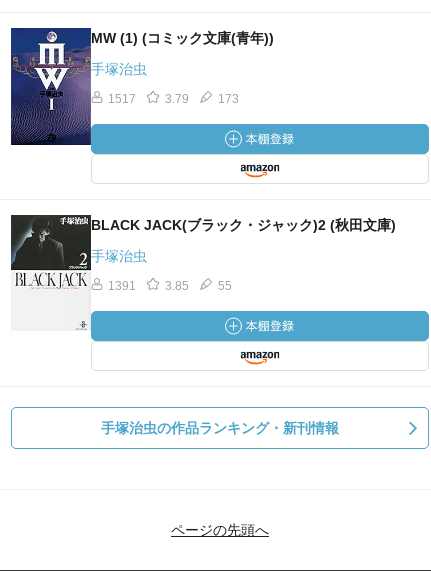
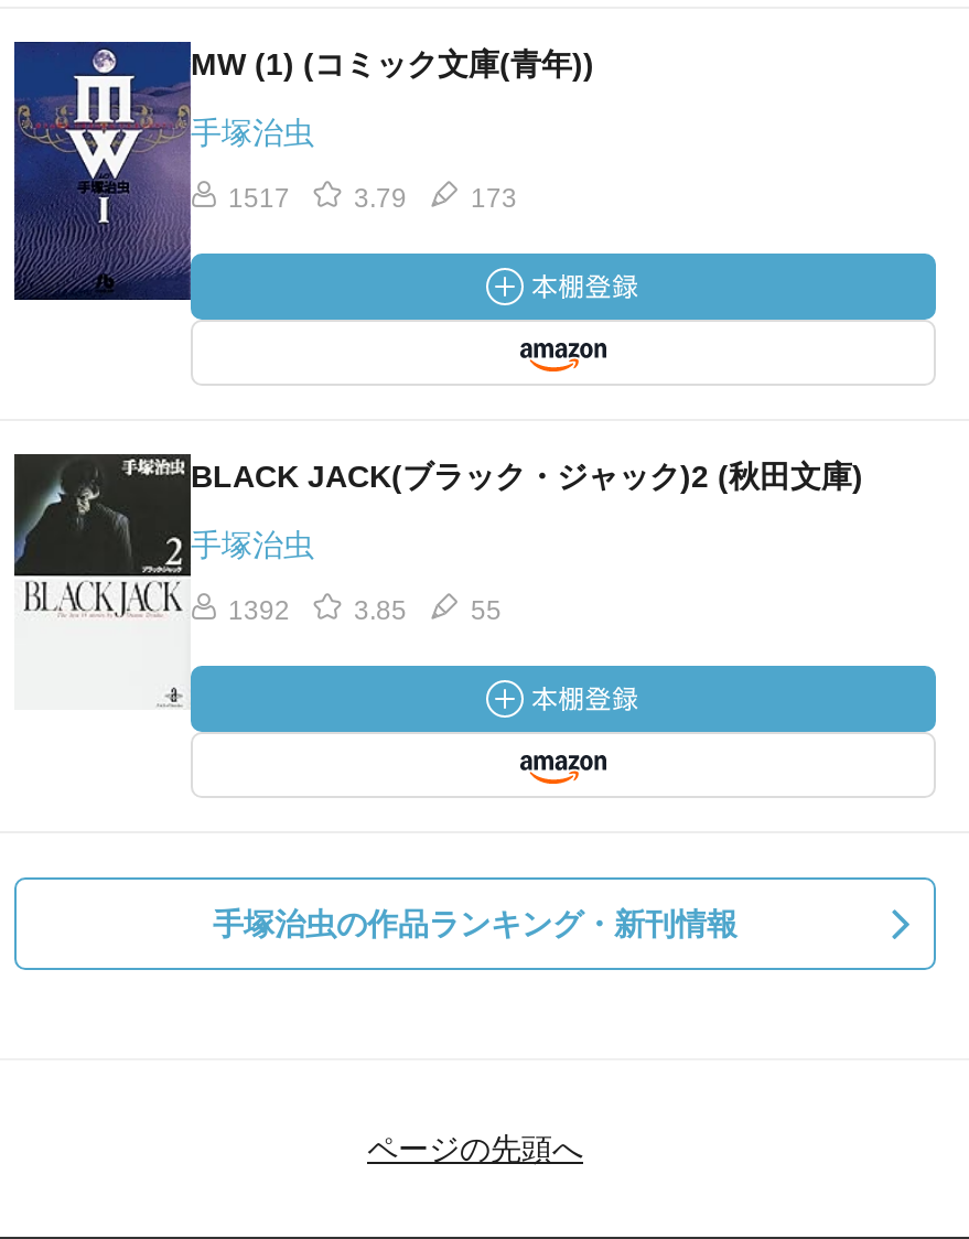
[108,279,136,293] 1391 -> [228,595,290,626] 1392

